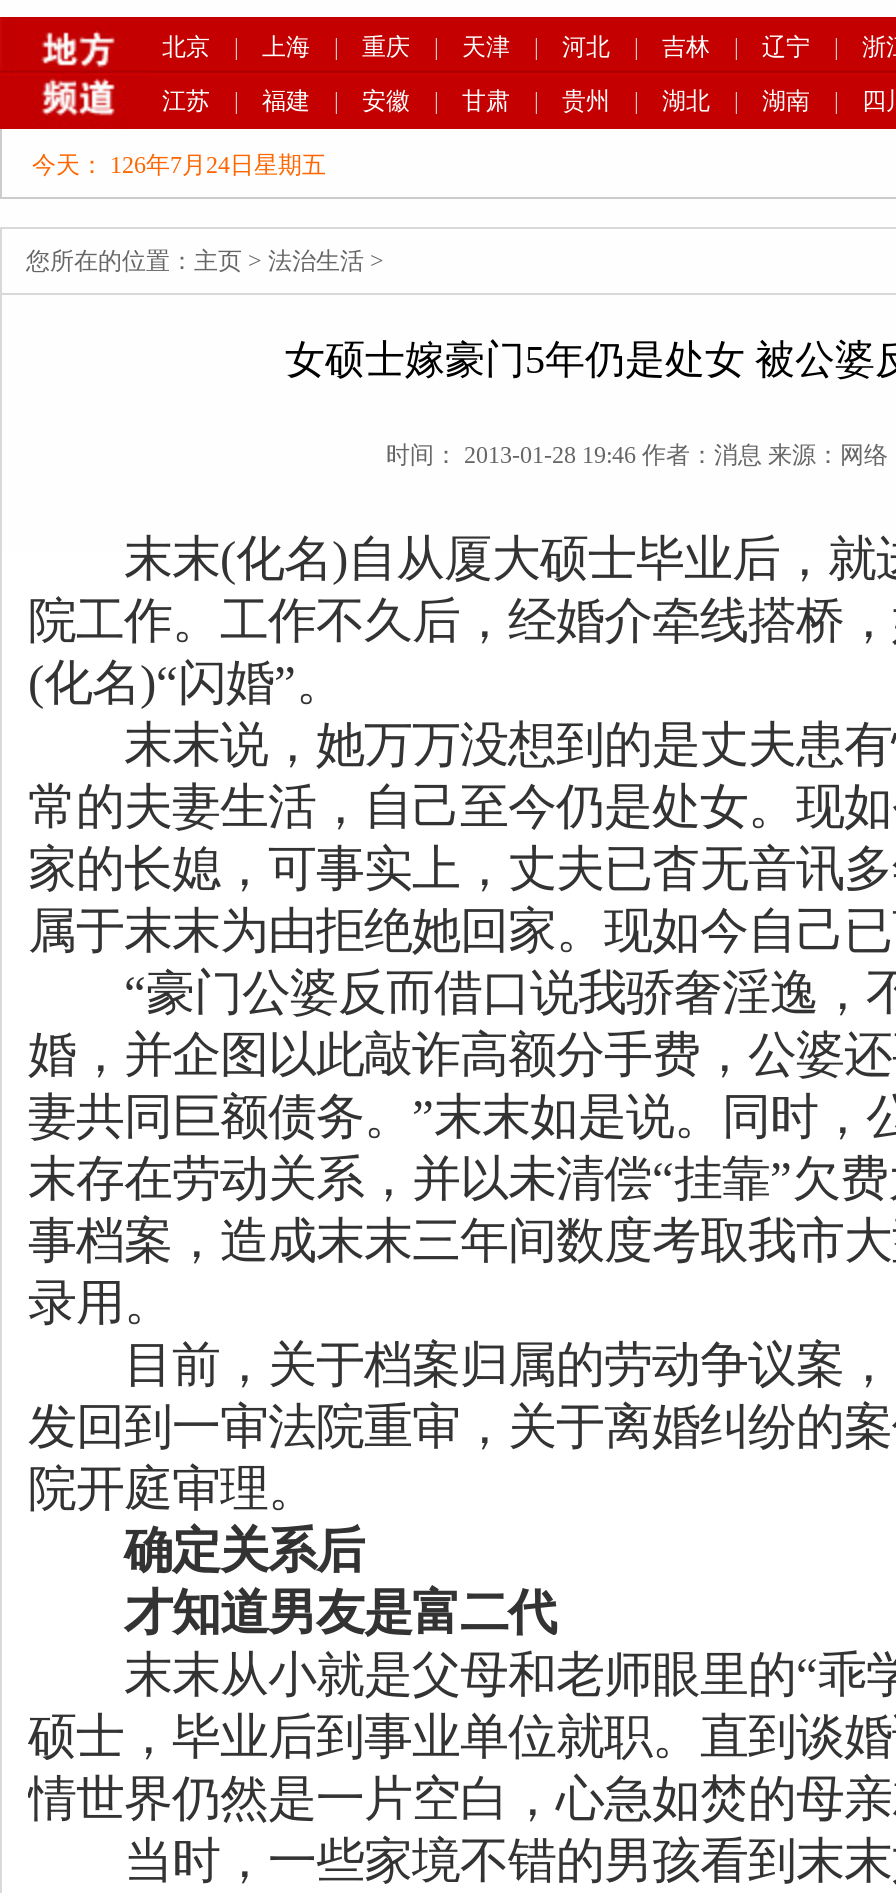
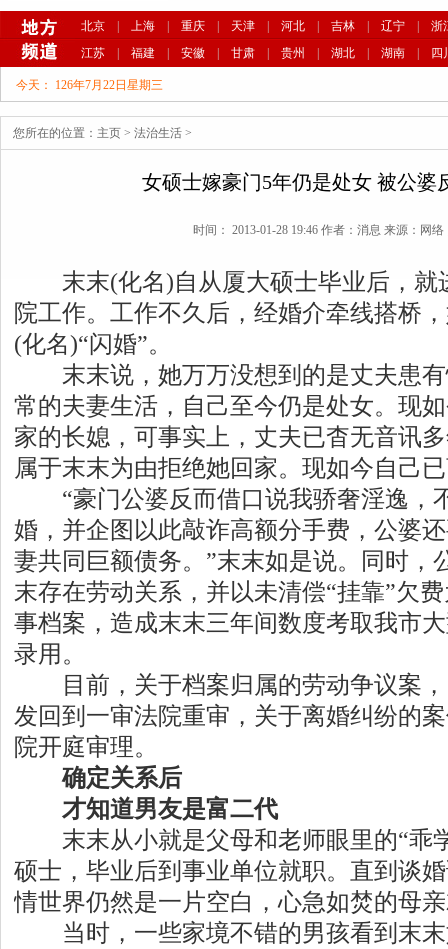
[32,151,326,179] 今天：126年7月24日星期五 -> [16,78,163,92] 今天：126年7月22日星期三

